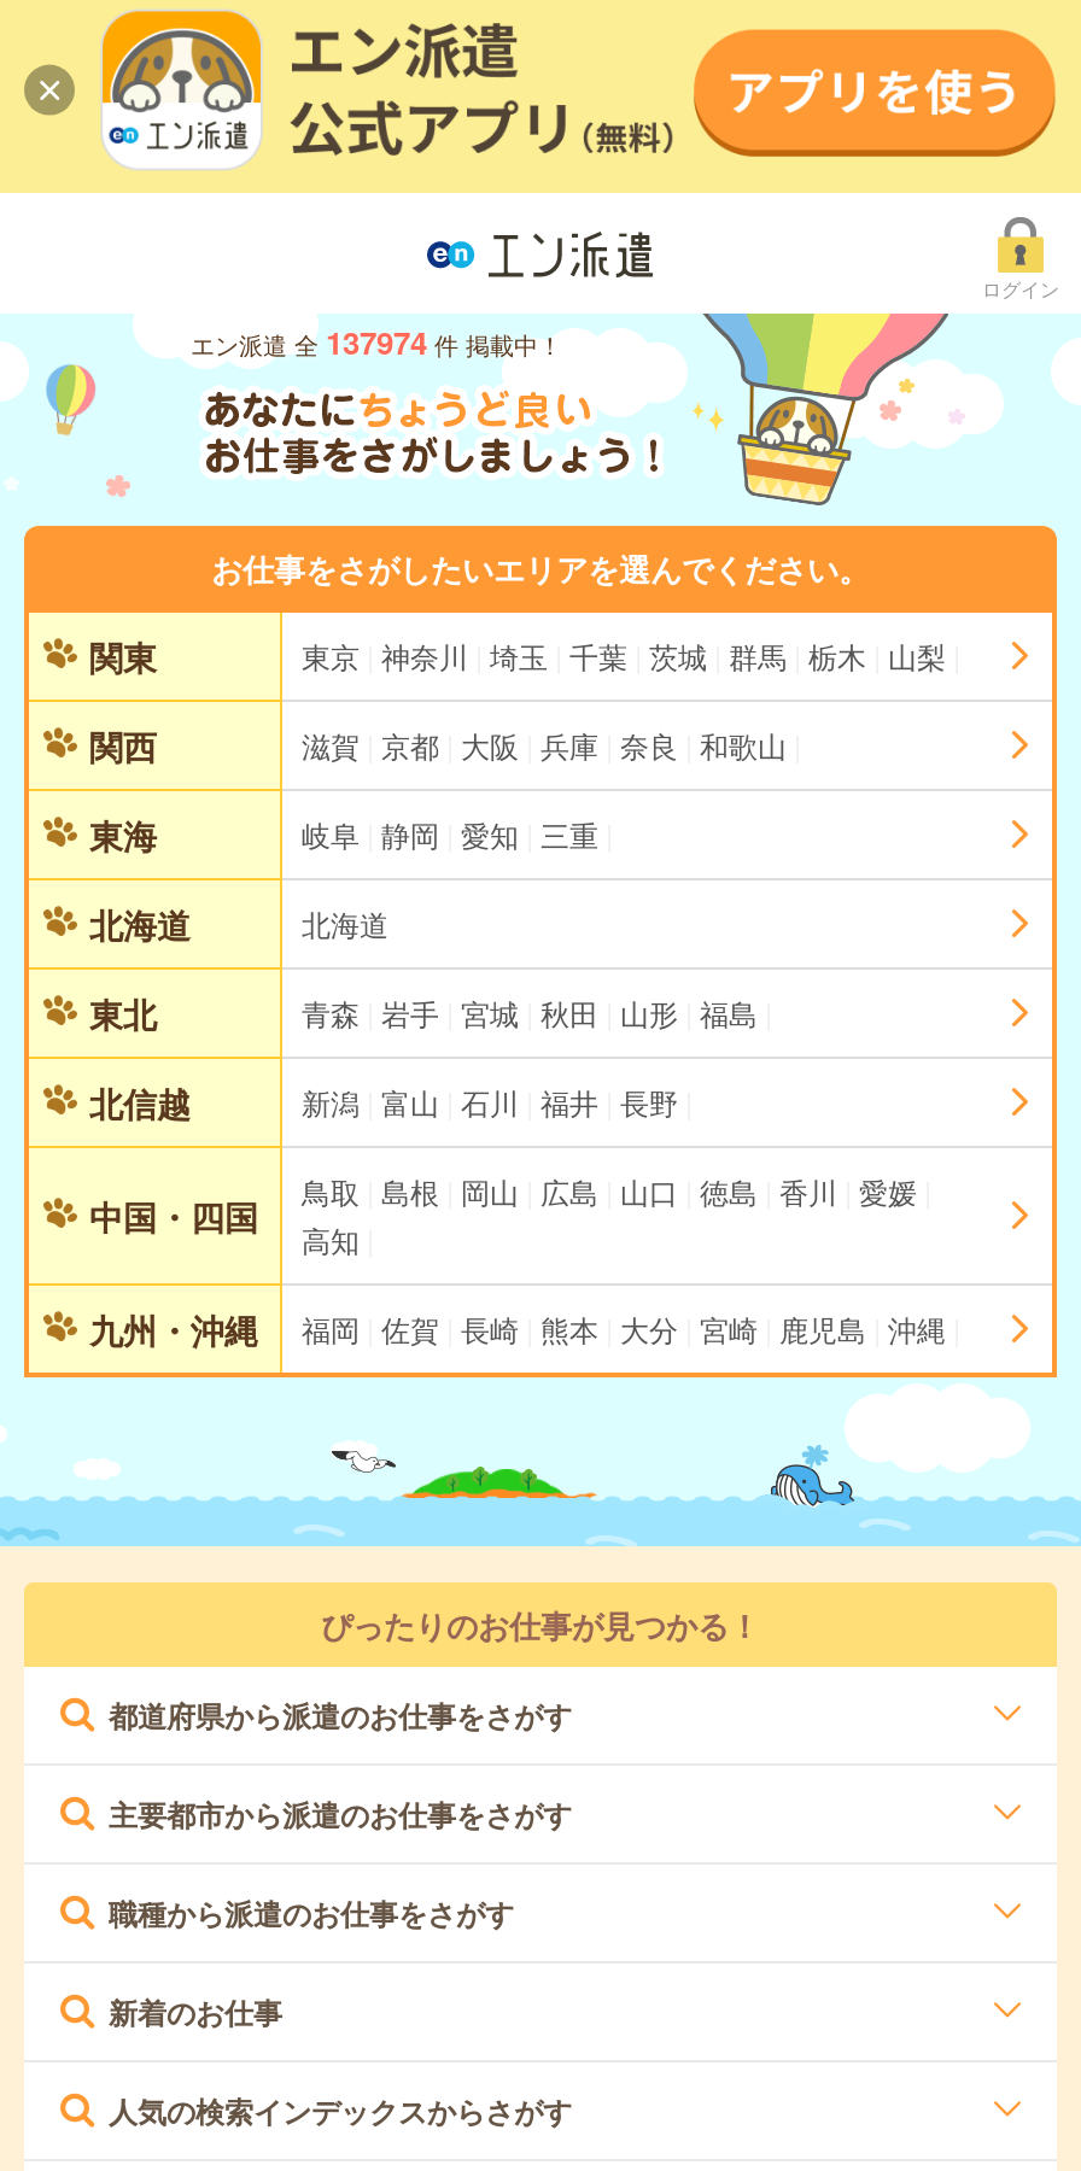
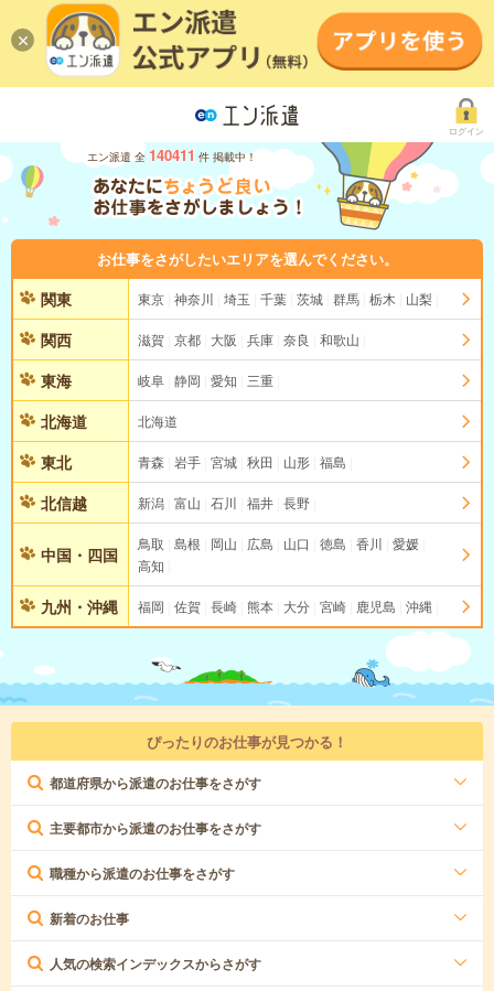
[191,320,562,365] エン派遣 全 137974 件 掲載中！ -> [87,145,257,166] エン派遣 全 140411 件 掲載中！

